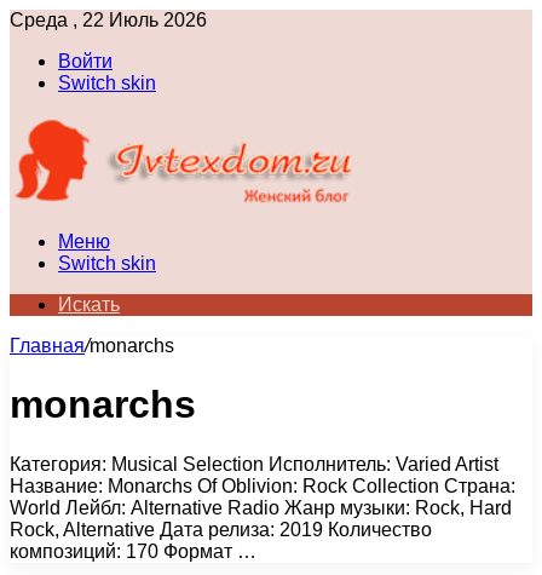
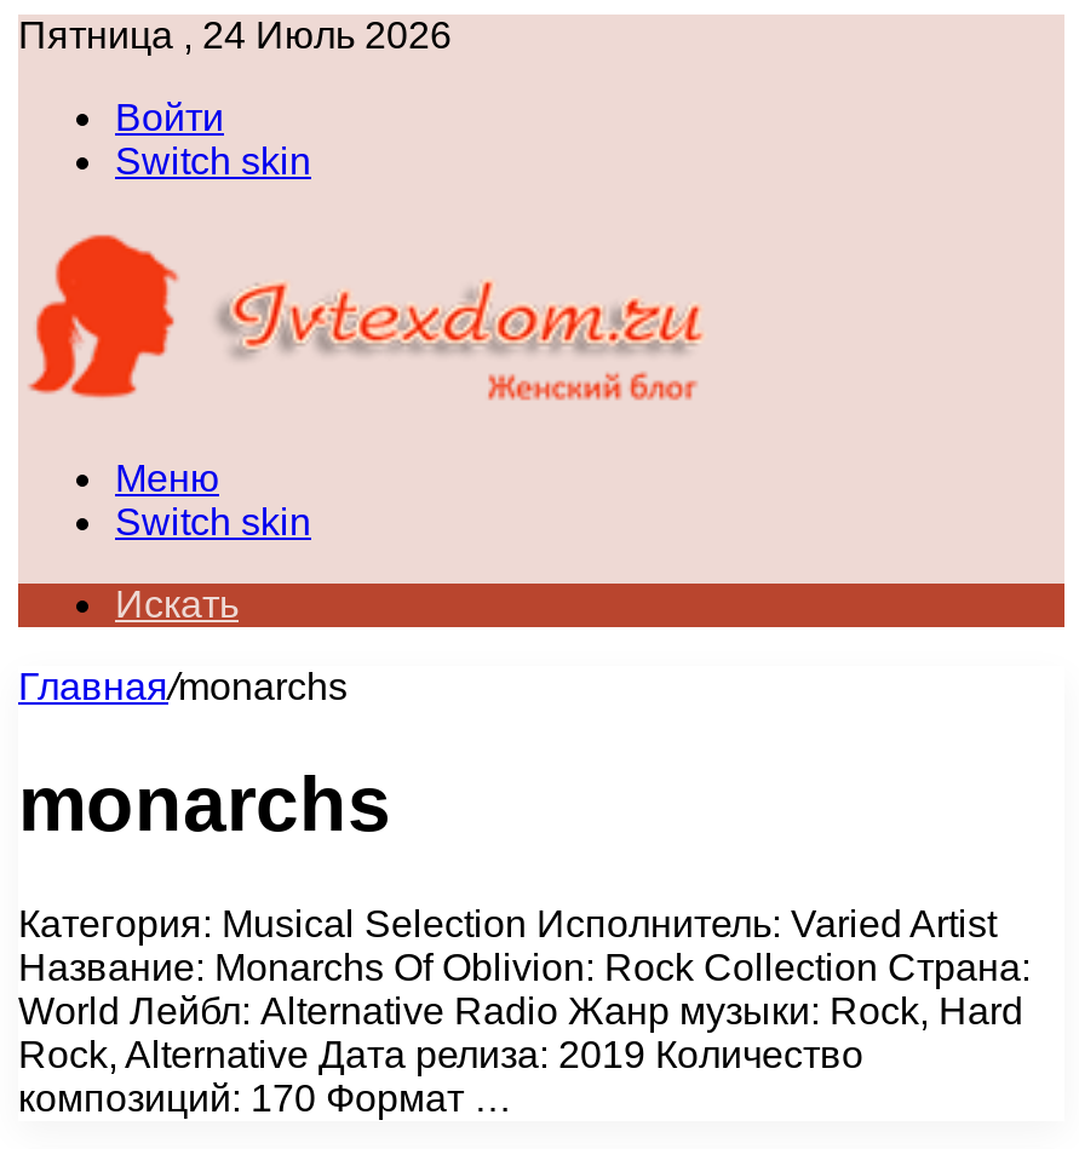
[10,10,207,30] Среда , 22 Июль 2026 -> [18,15,452,56] Пятница , 24 Июль 2026

